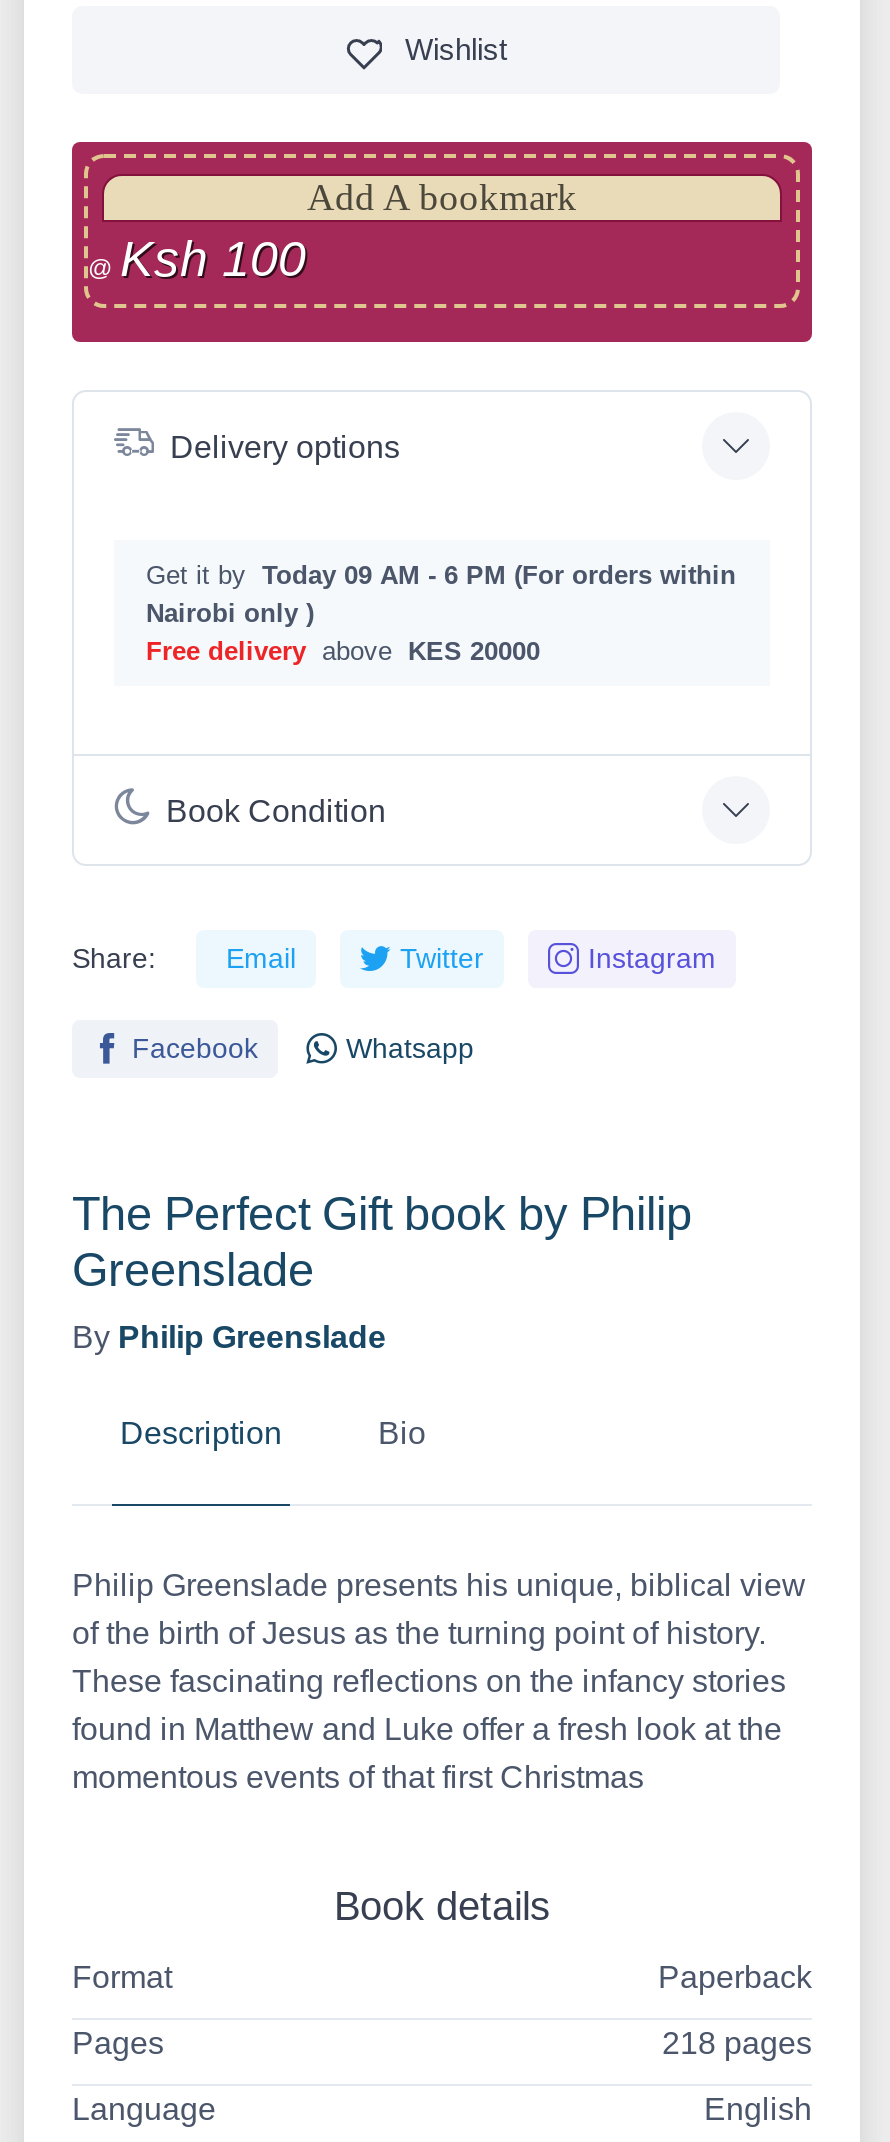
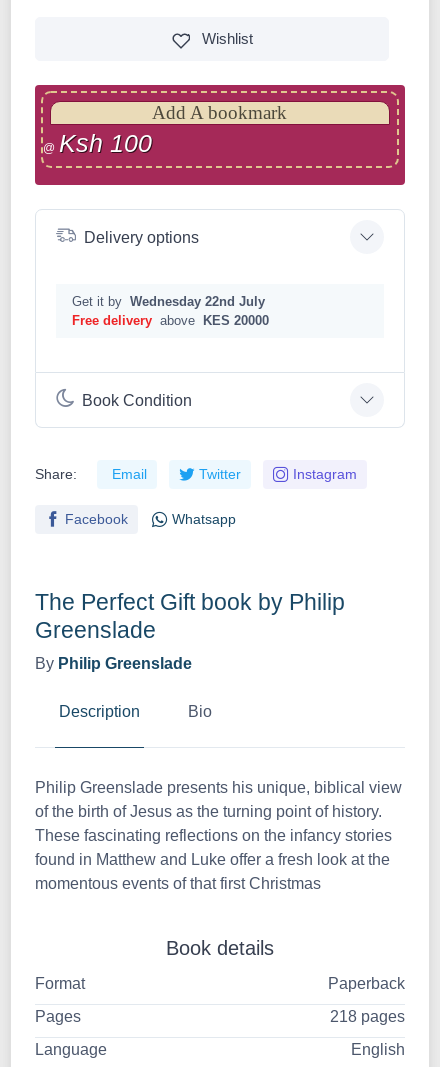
[146,561,736,629] Get it by Today 09 AM - 6 PM (For orders within | Nairobi only ) -> [72,294,265,309] Get it by Wednesday 22nd July

